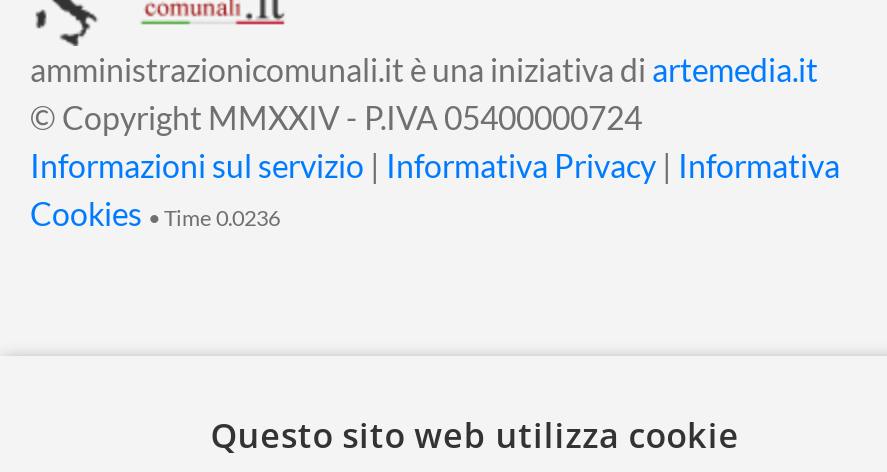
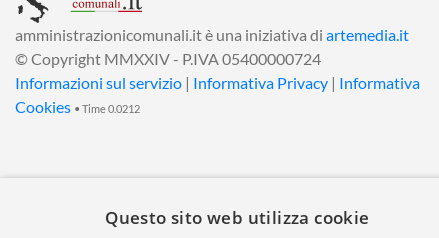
[30,194,280,232] Cookies • Time 0.0236 -> [15,97,140,116] Cookies • Time 0.0212

